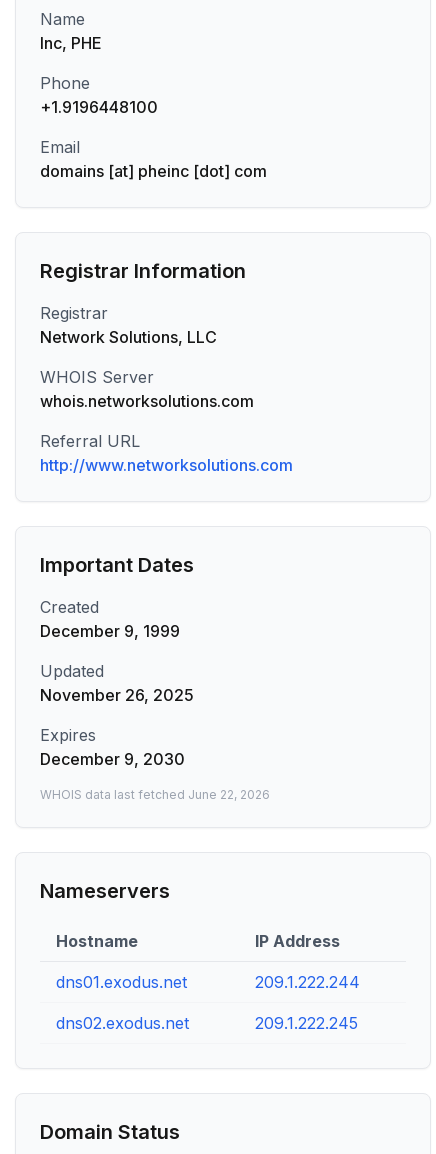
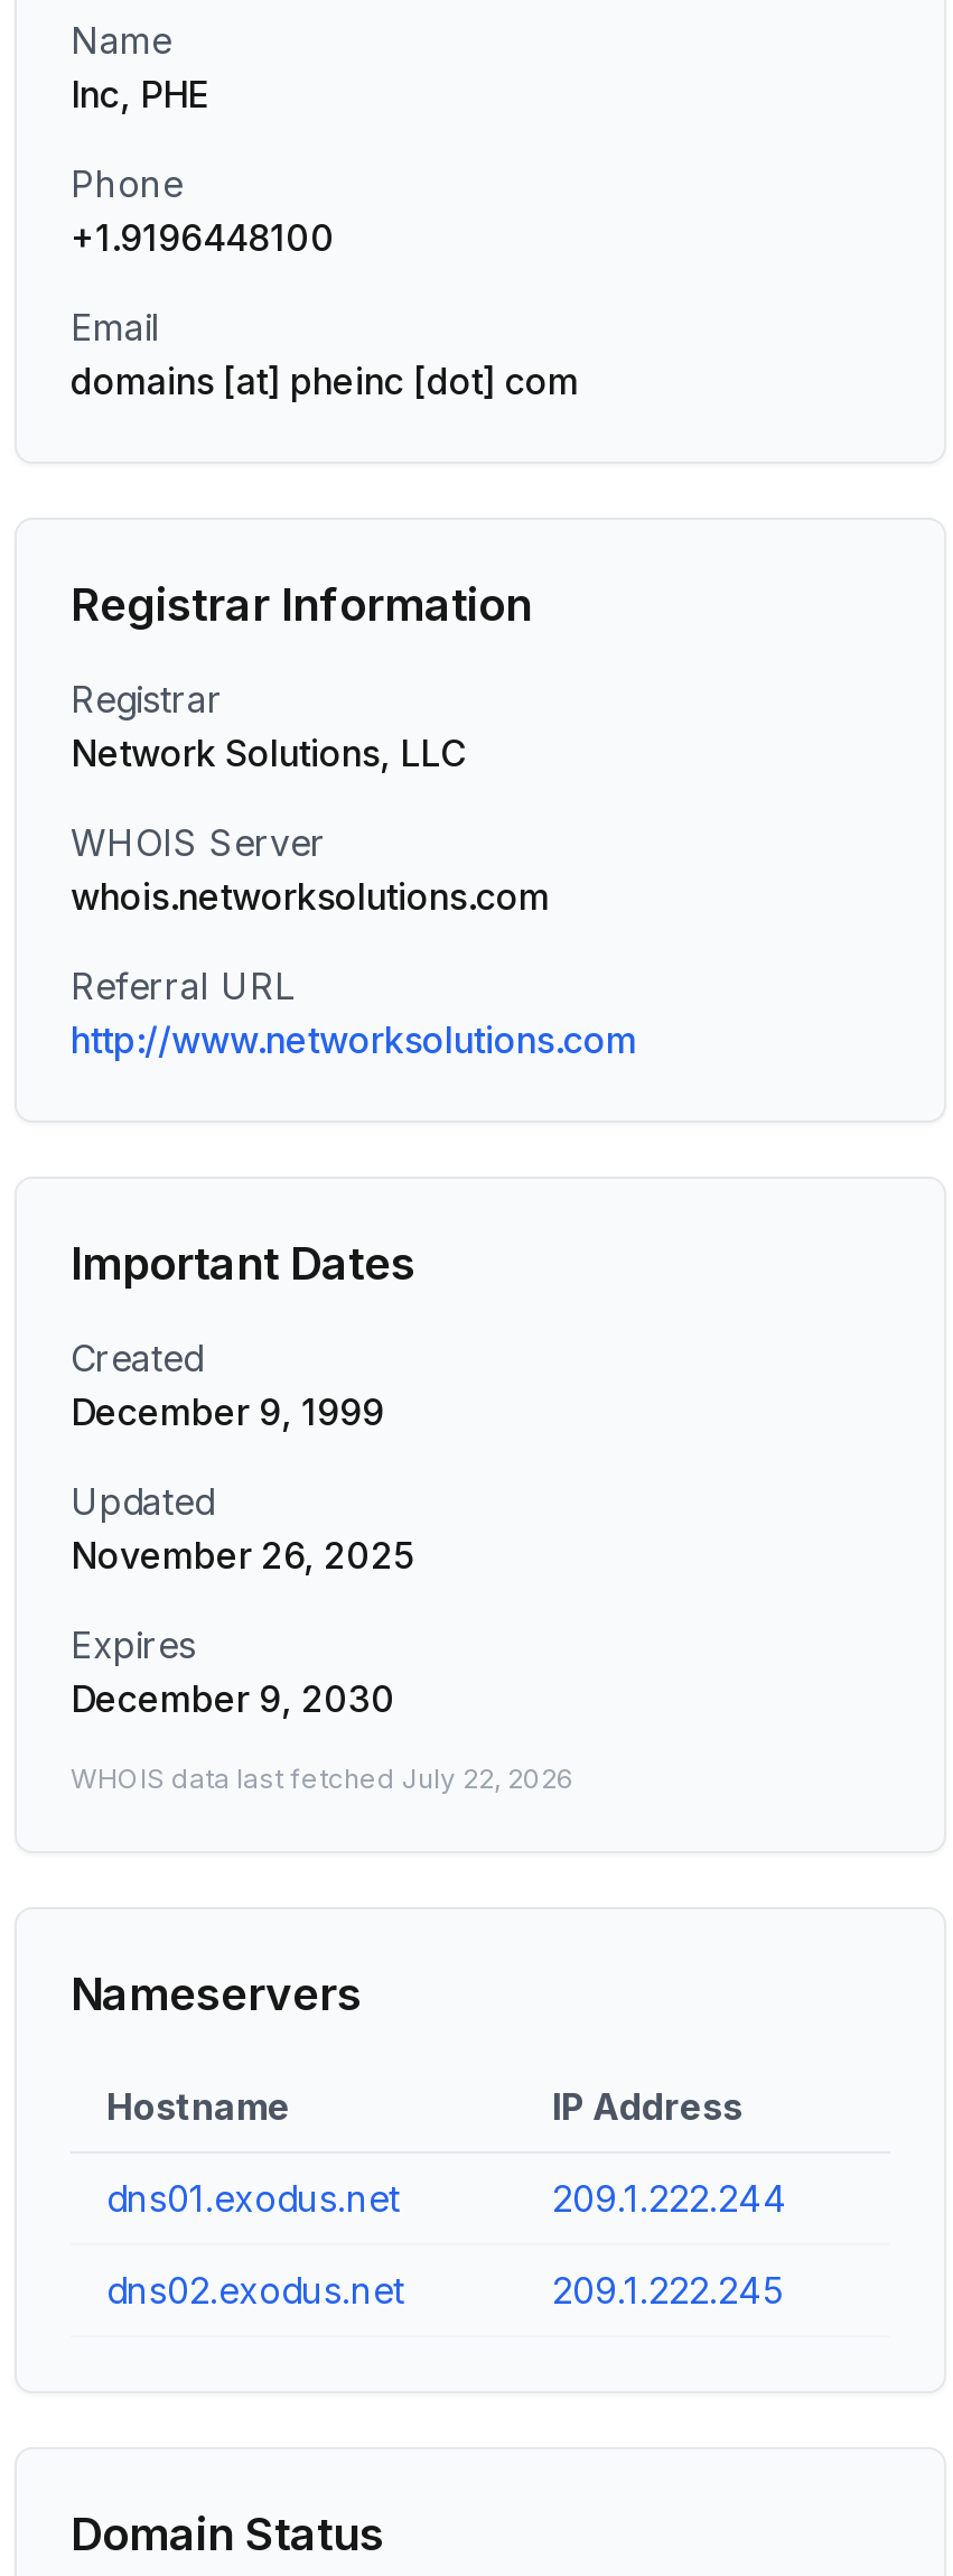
[40,787,270,802] WHOIS data last fetched June 22, 2026 -> [71,1761,574,1795] WHOIS data last fetched July 22, 2026

